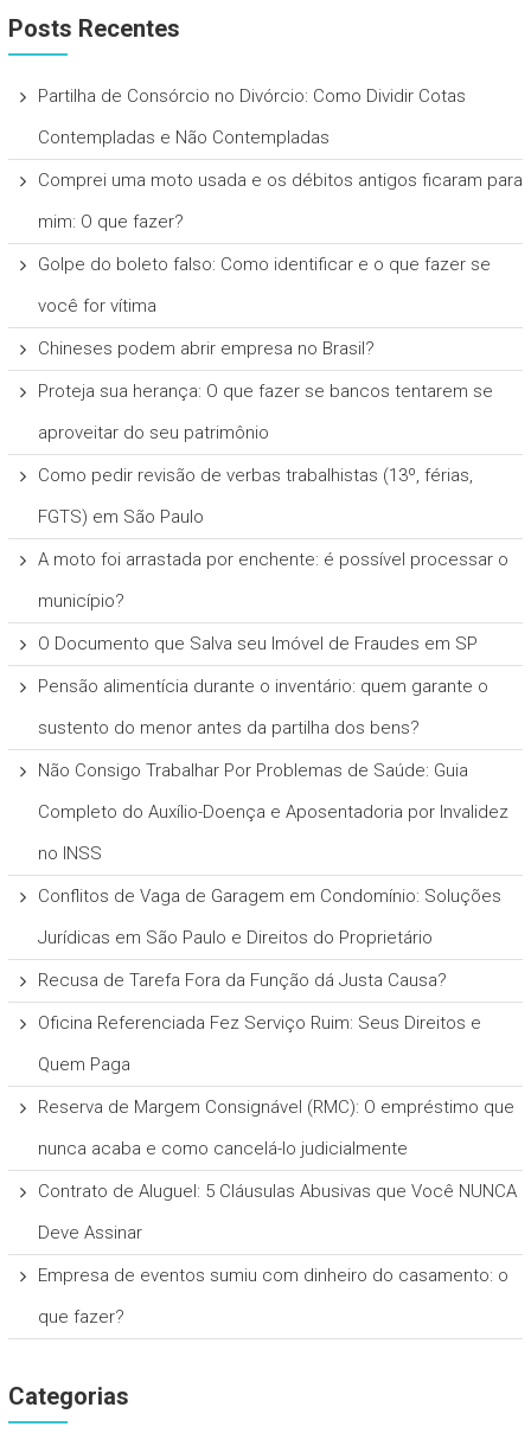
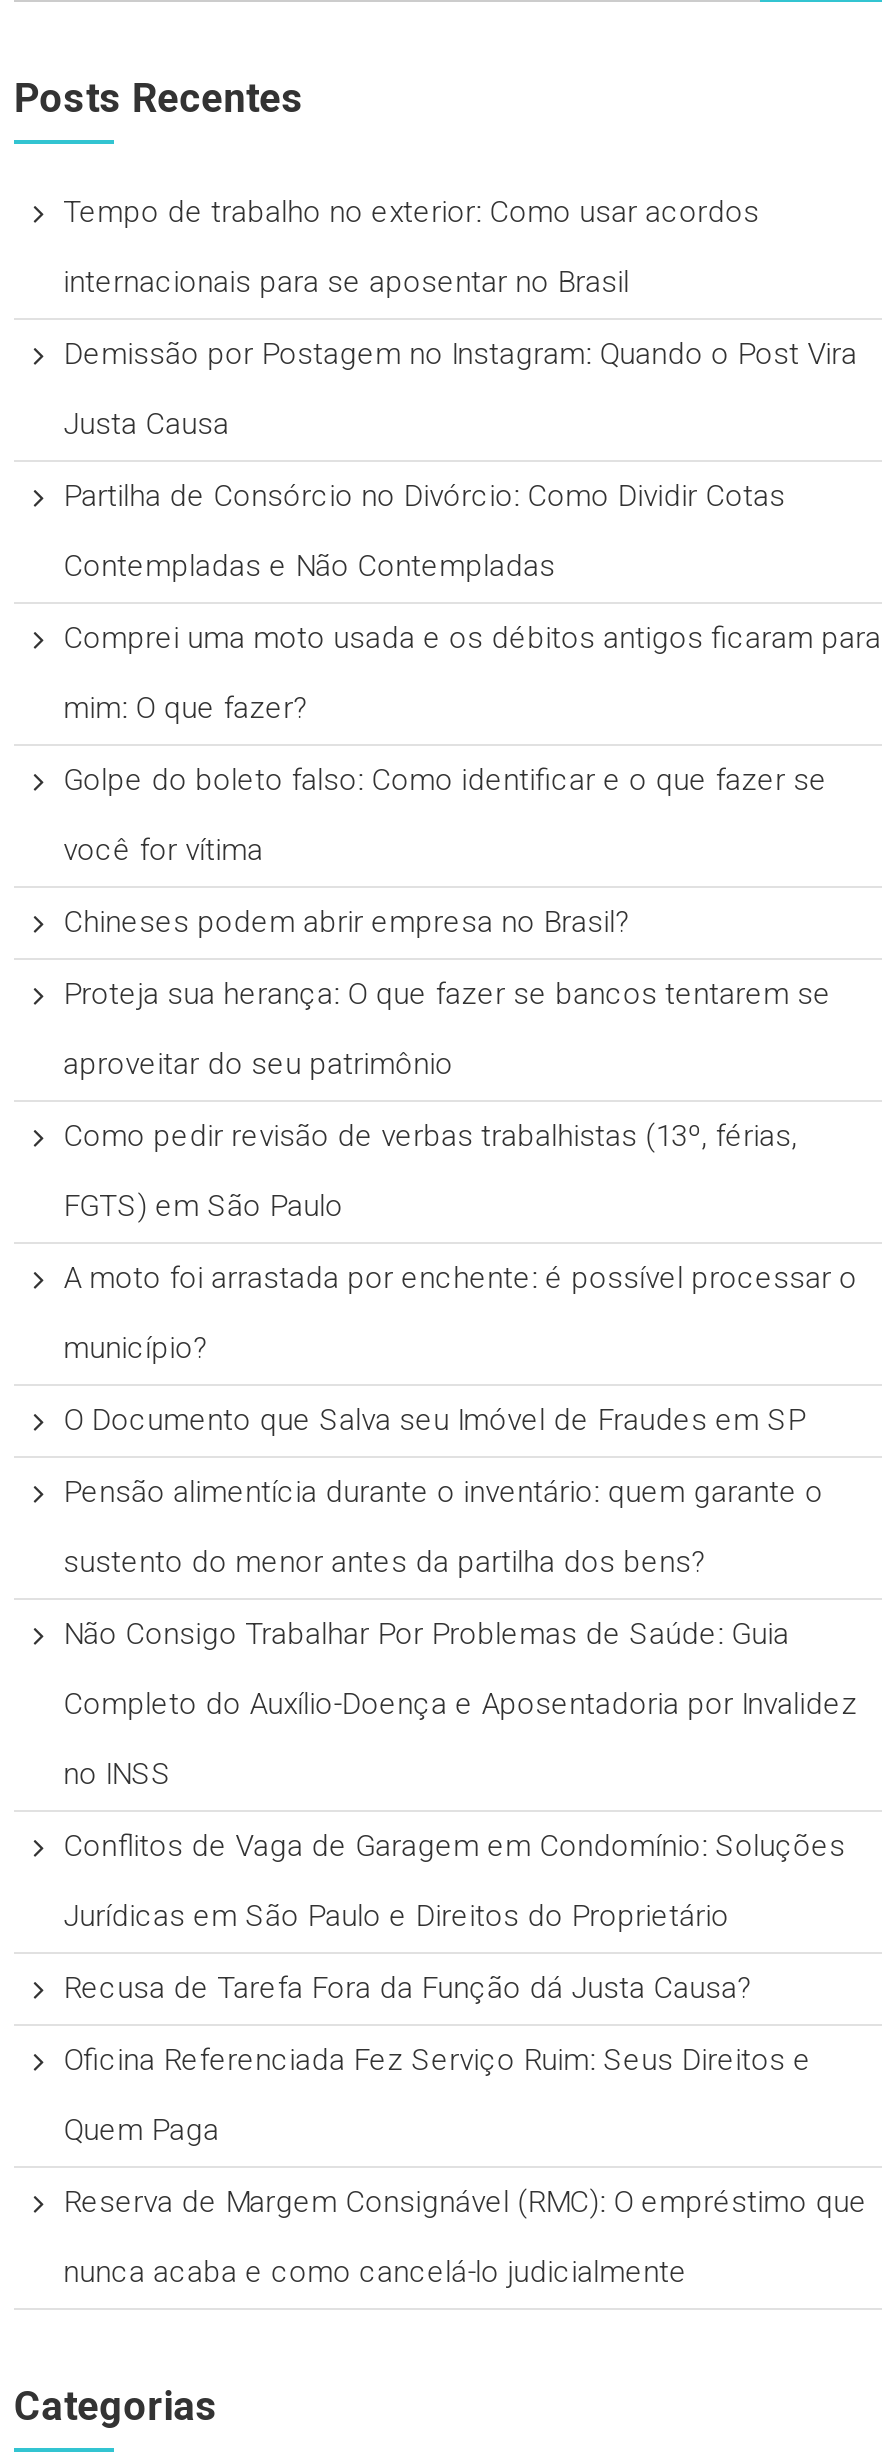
none -> [63,193,857,441] Tempo de trabalho no exterior: Como usar acordos | internacionais para se aposentar no Brasil | Demissão por Postagem no Instagram: Quando o Post Vira | Justa Causa
moved [38,86,522,1160] -> [63,477,881,2289]: Partilha de Consórcio no Divórcio: Como Dividir Cotas | Contempladas e Não Contempladas | Comprei uma moto usada e os débitos antigos ficaram para | ... | Reserva de Margem Consignável (RMC): O empréstimo que | nunca acaba e como cancelá-lo judicialmente
[38,1181,516,1328] Contrato de Aluguel: 5 Cláusulas Abusivas que Você NUNCA | Deve Assinar | Empresa de eventos sumiu com dinheiro do casamento: o | que fazer? -> none

